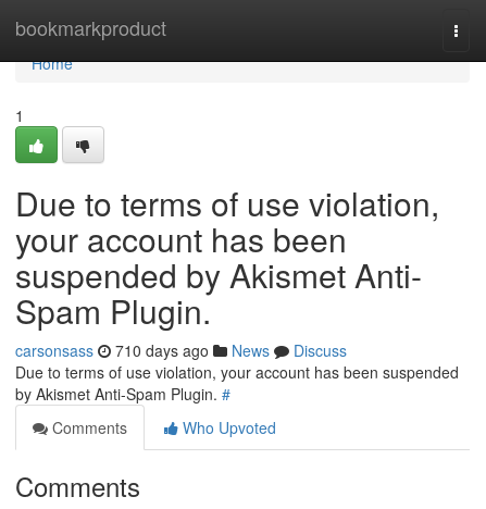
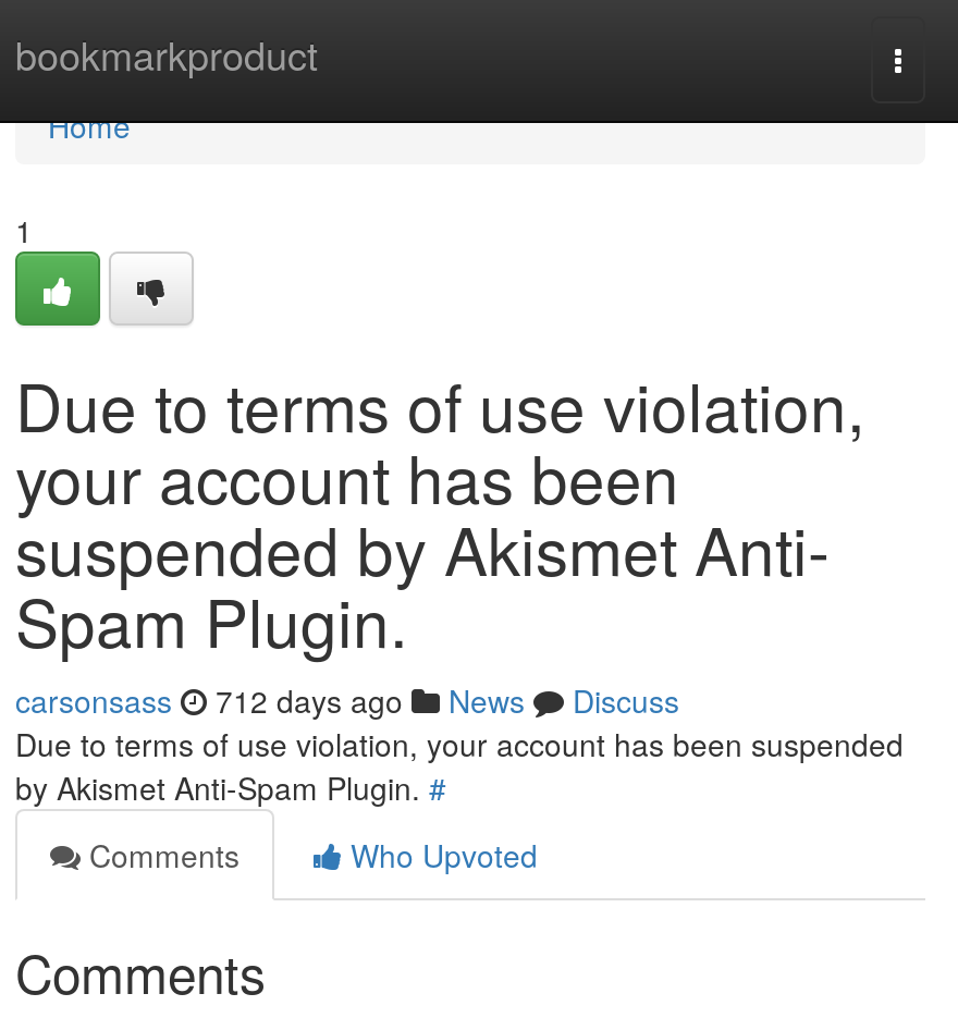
[15,339,347,361] carsonsass 710 days ago News Discuss -> [15,678,679,722] carsonsass 712 days ago News Discuss

